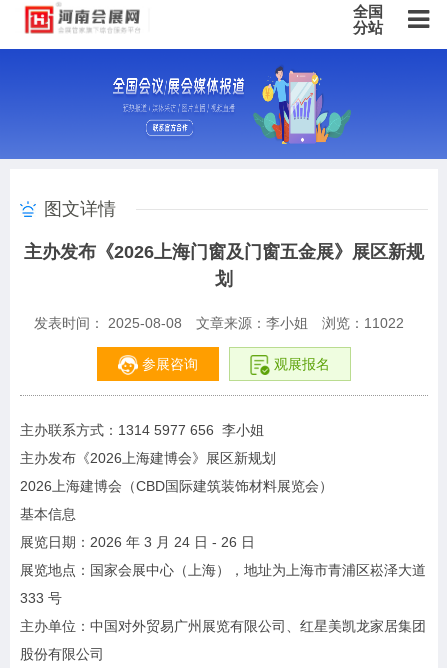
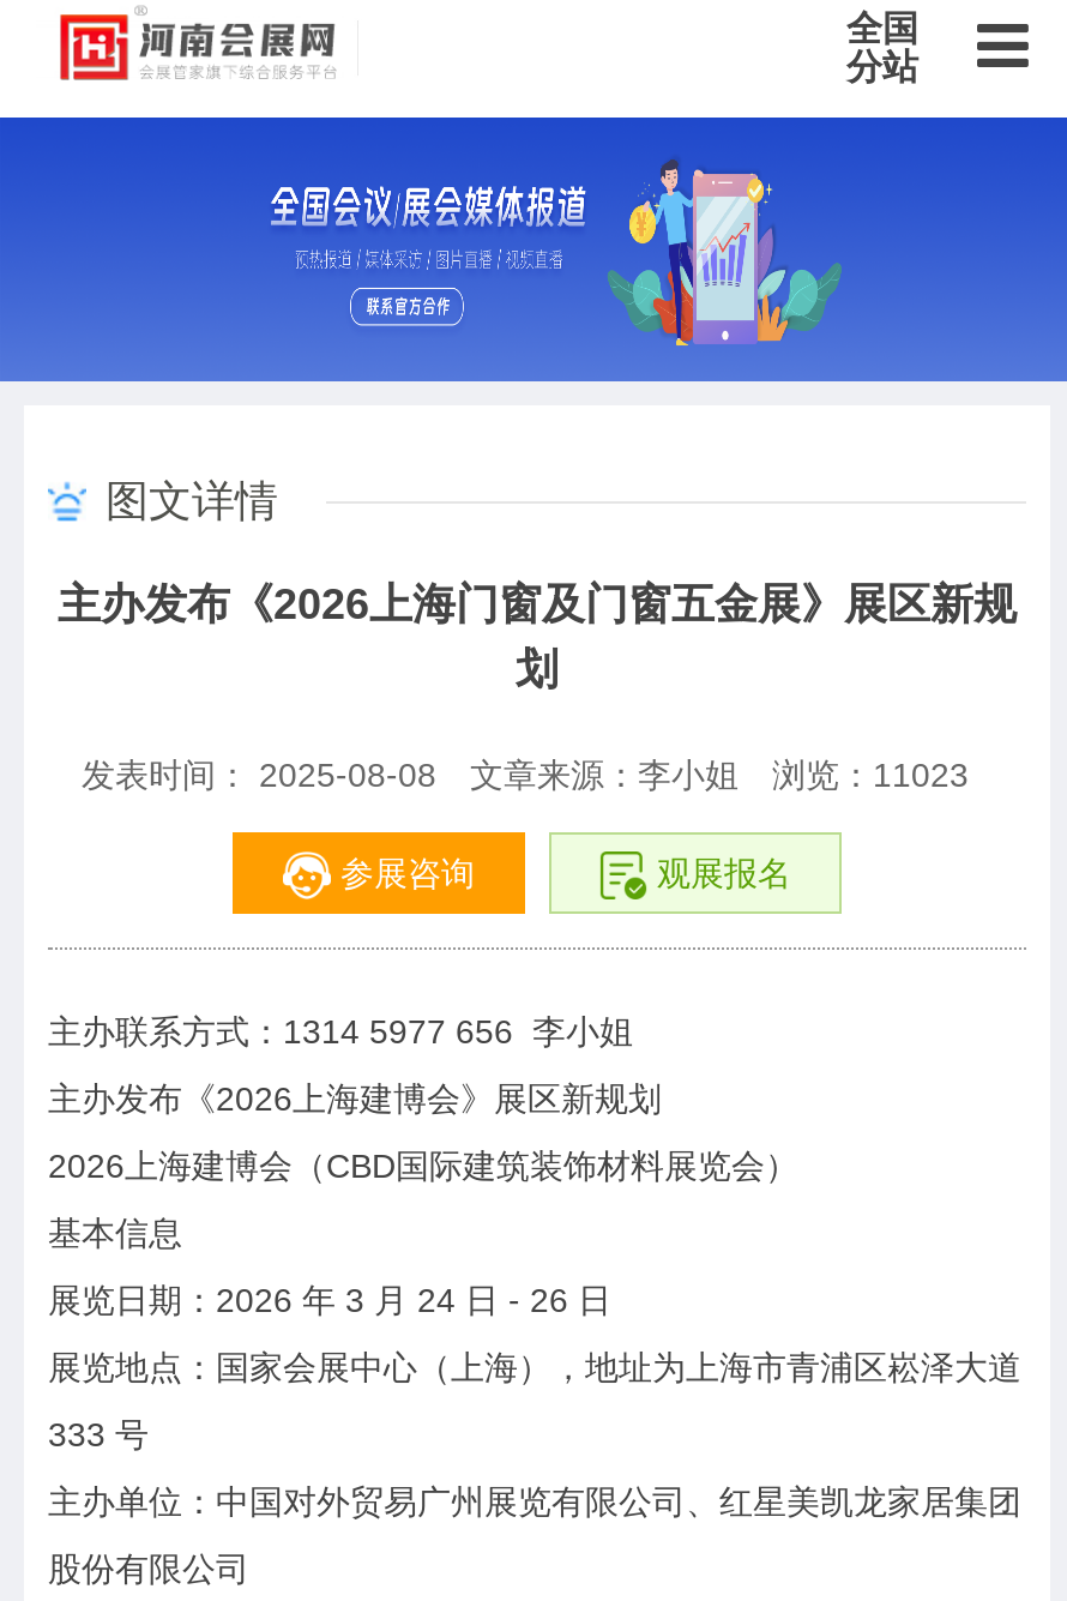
[34,315,404,331] 发表时间： 2025-08-08 文章来源：李小姐 浏览：11022 -> [82,756,969,794] 发表时间： 2025-08-08 文章来源：李小姐 浏览：11023

